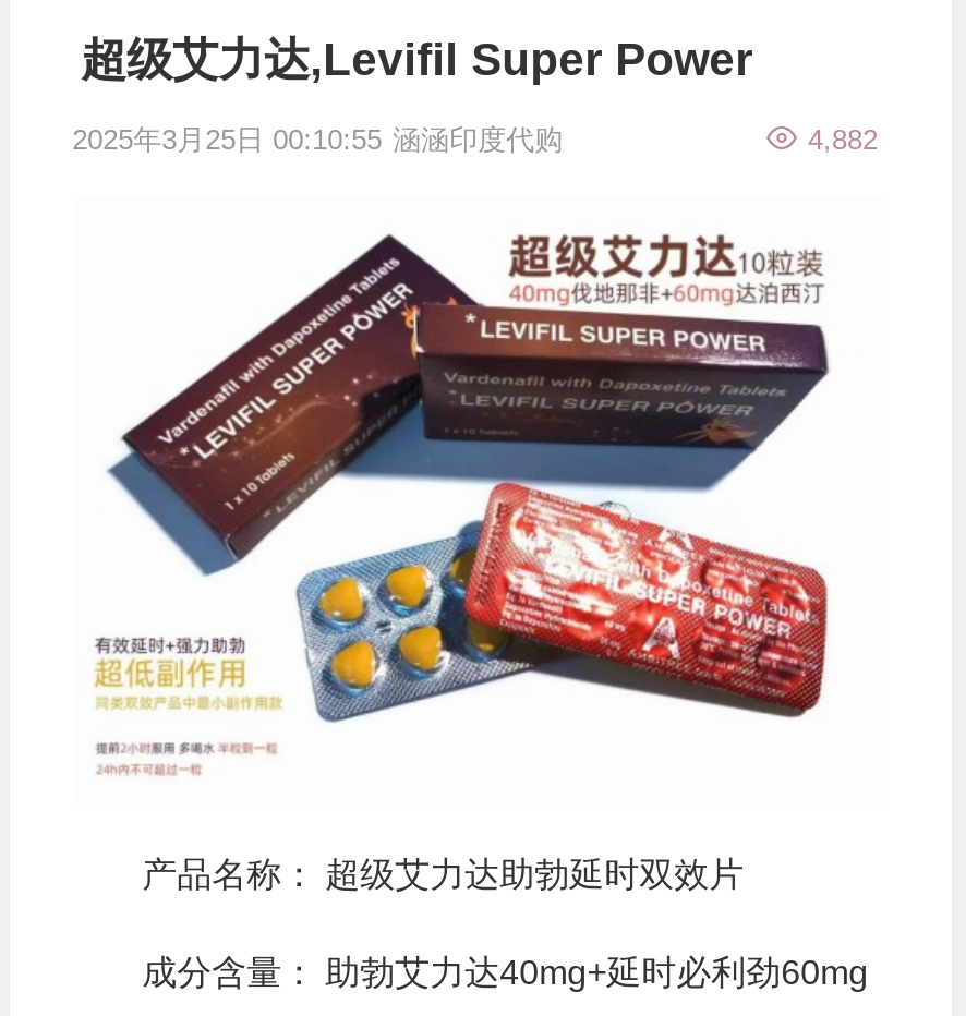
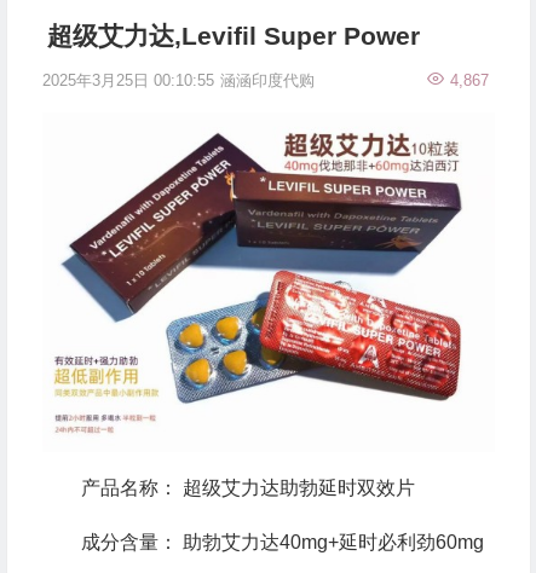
[808,123,878,156] 4,882 -> [450,71,489,89] 4,867

